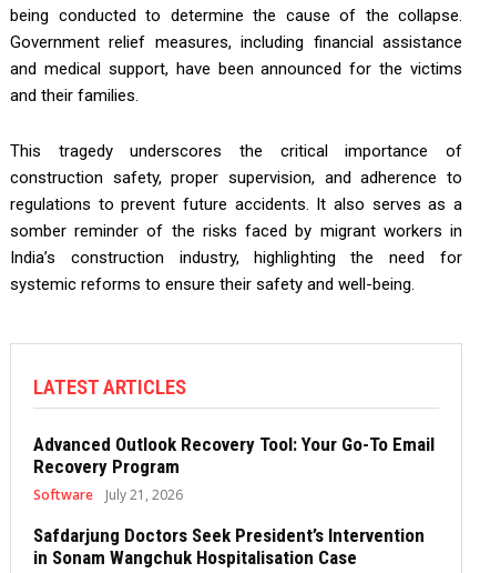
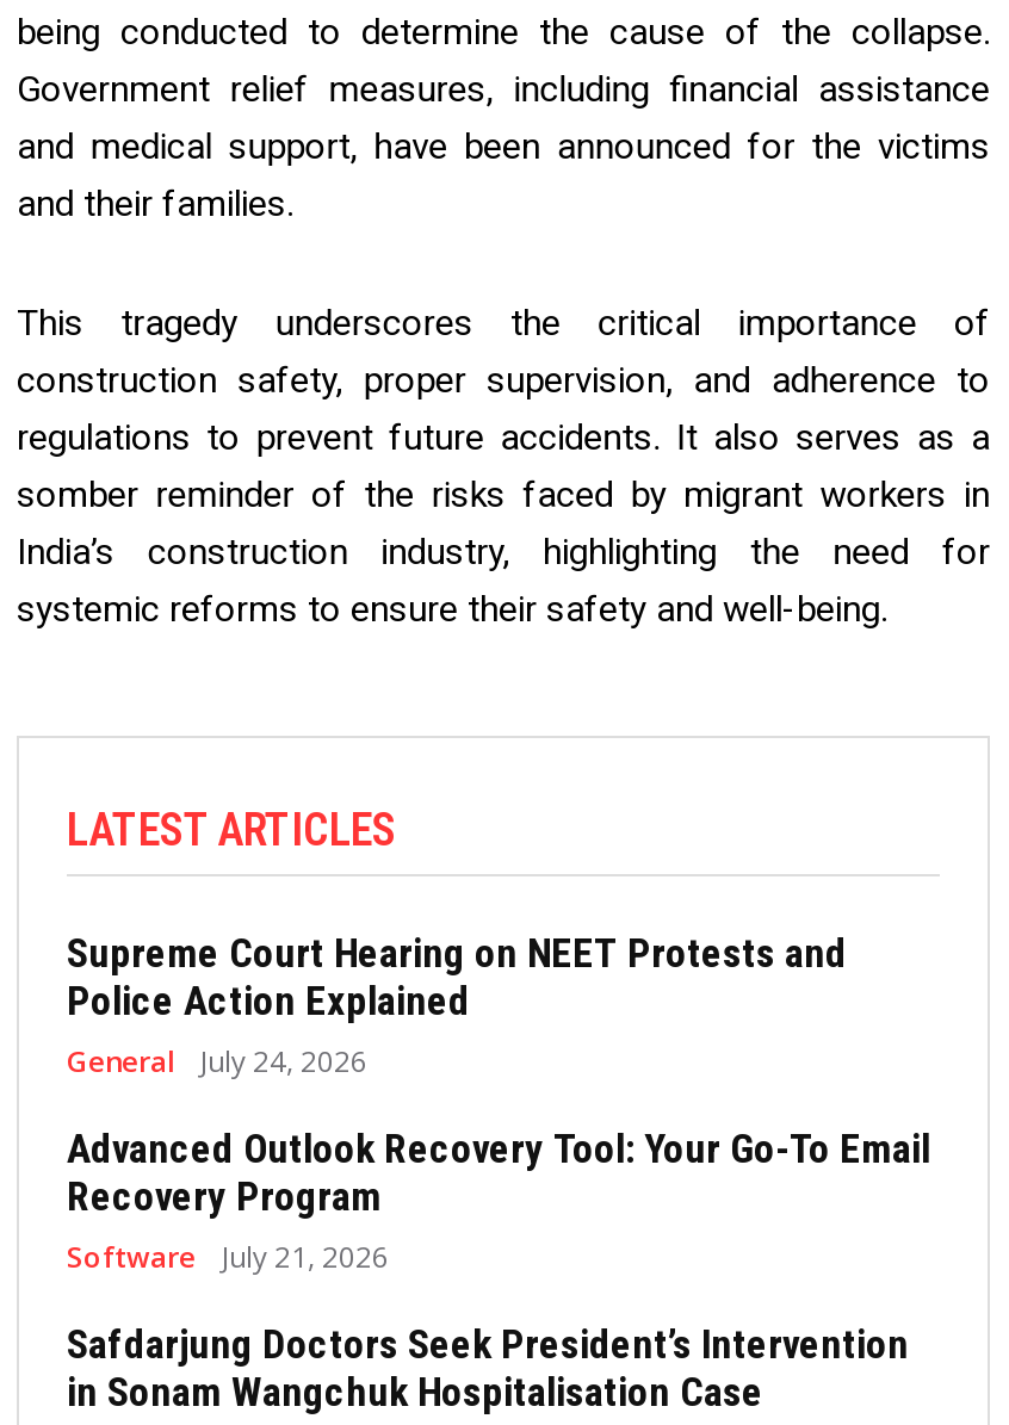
none -> [67,929,847,1081] Supreme Court Hearing on NEET Protests and | Police Action Explained | General | July 24, 2026

